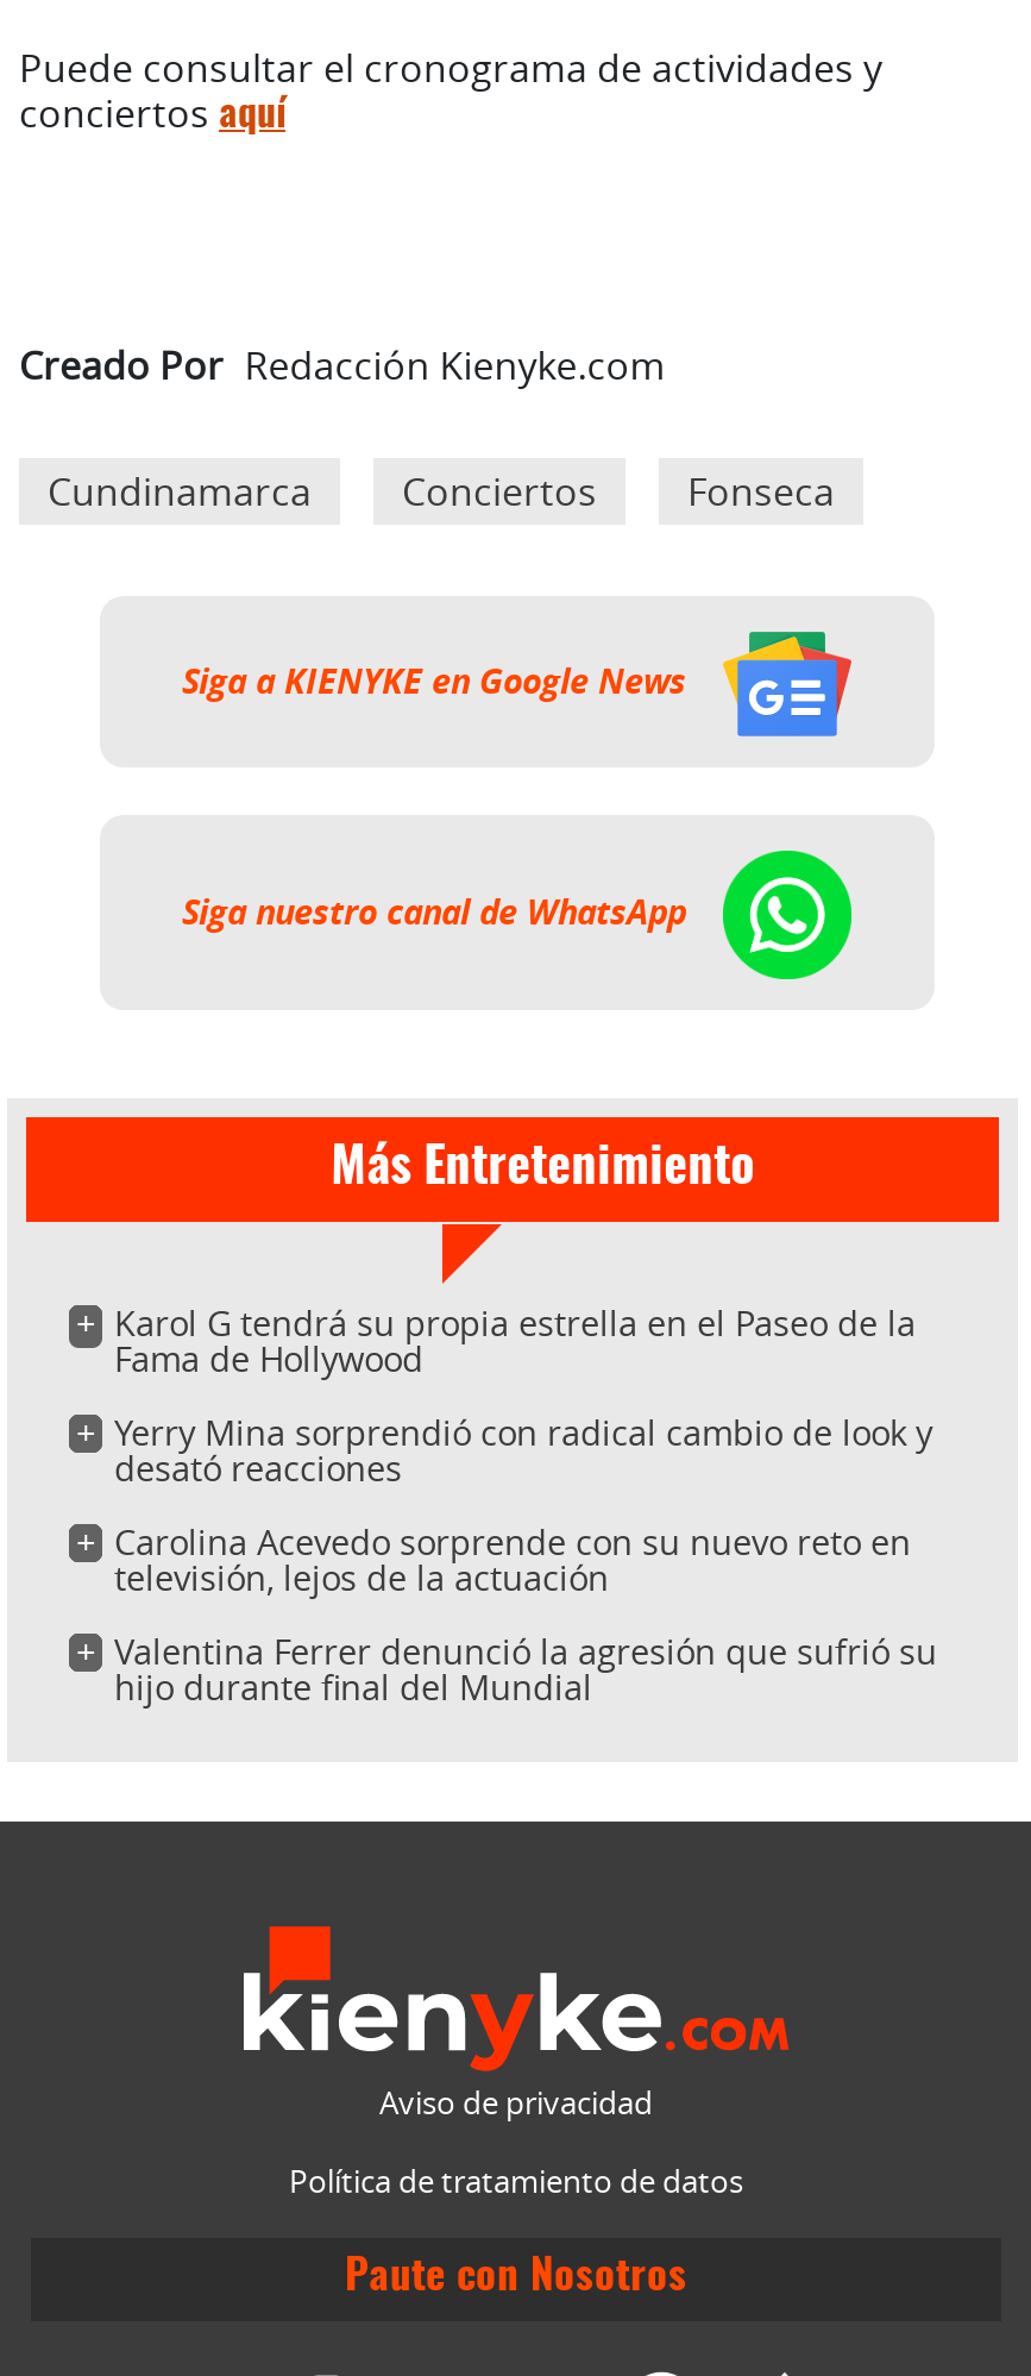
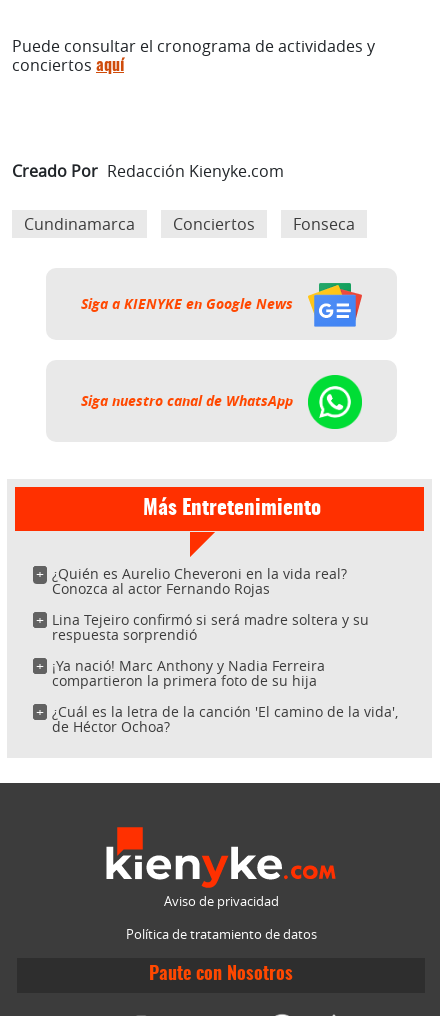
[114,1300,916,1381] Karol G tendrá su propia estrella en el Paseo de la | Fama de Hollywood -> [52,564,347,598] ¿Quién es Aurelio Cheveroni en la vida real? | Conozca al actor Fernando Rojas
[114,1410,932,1491] Yerry Mina sorprendió con radical cambio de look y | desató reacciones -> [52,610,369,644] Lina Tejeiro confirmó si será madre soltera y su | respuesta sorprendió
[114,1519,911,1600] Carolina Acevedo sorprende con su nuevo reto en | televisión, lejos de la actuación -> [52,656,325,690] ¡Ya nació! Marc Anthony y Nadia Ferreira | compartieron la primera foto de su hija
[114,1629,937,1709] Valentina Ferrer denunció la agresión que sufrió su | hijo durante final del Mundial -> [52,702,398,736] ¿Cuál es la letra de la canción 'El camino de la vida', | de Héctor Ochoa?

